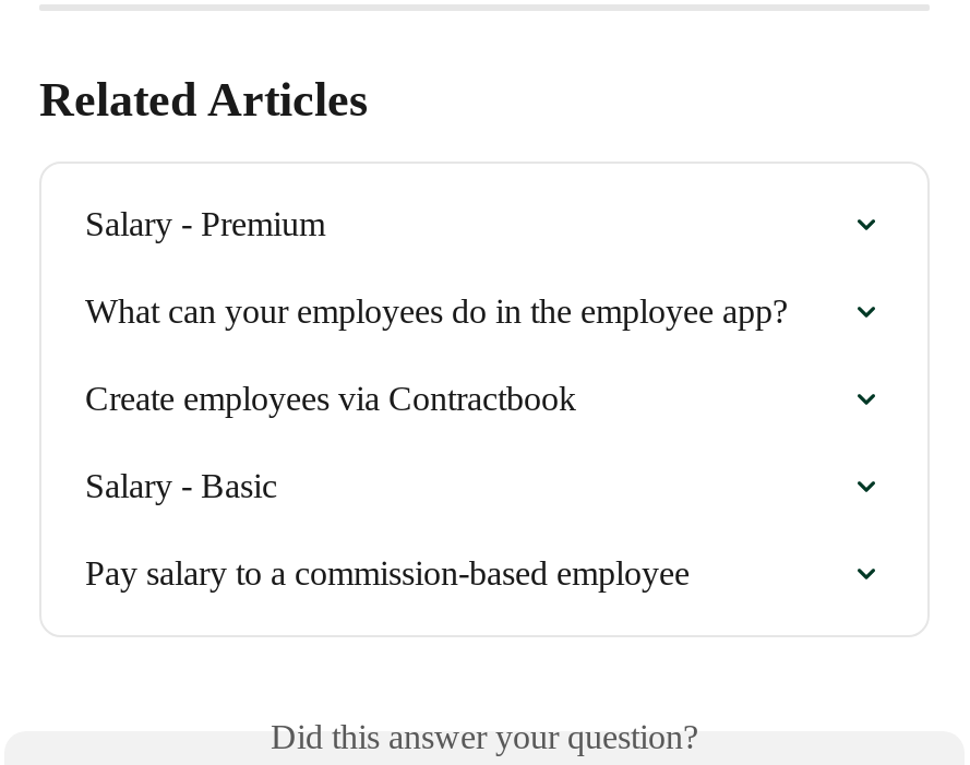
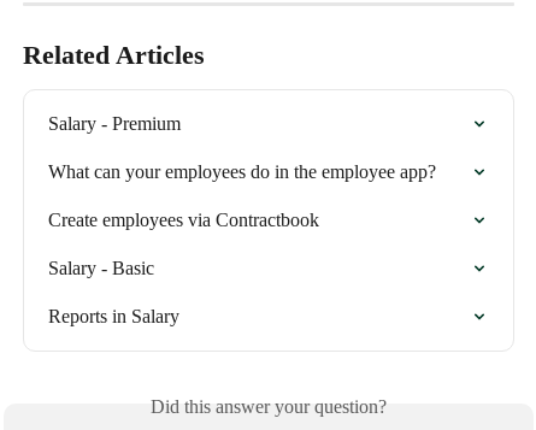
[85,554,690,591] Pay salary to a commission-based employee -> [48,306,179,326] Reports in Salary

